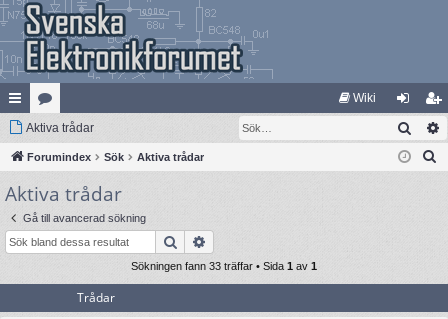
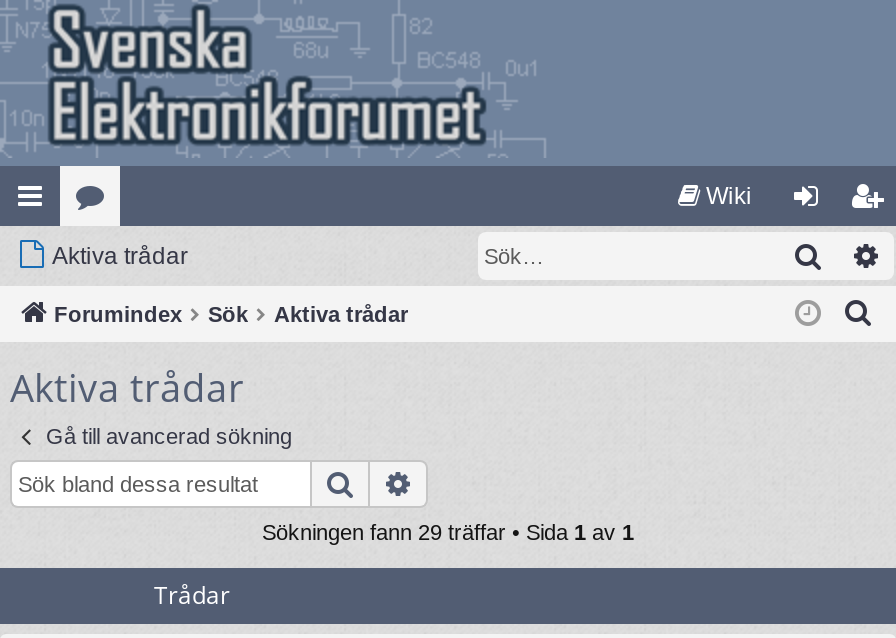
[131,260,317,272] Sökningen fann 33 träffar • Sida 1 av 1 -> [262,521,634,545] Sökningen fann 29 träffar • Sida 1 av 1

